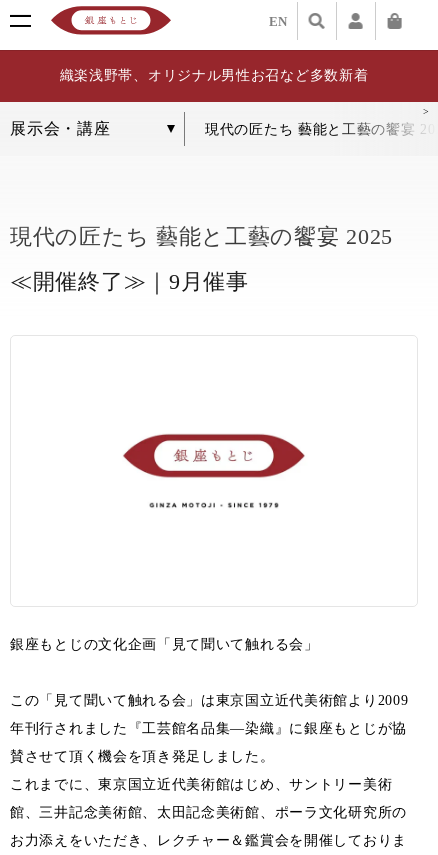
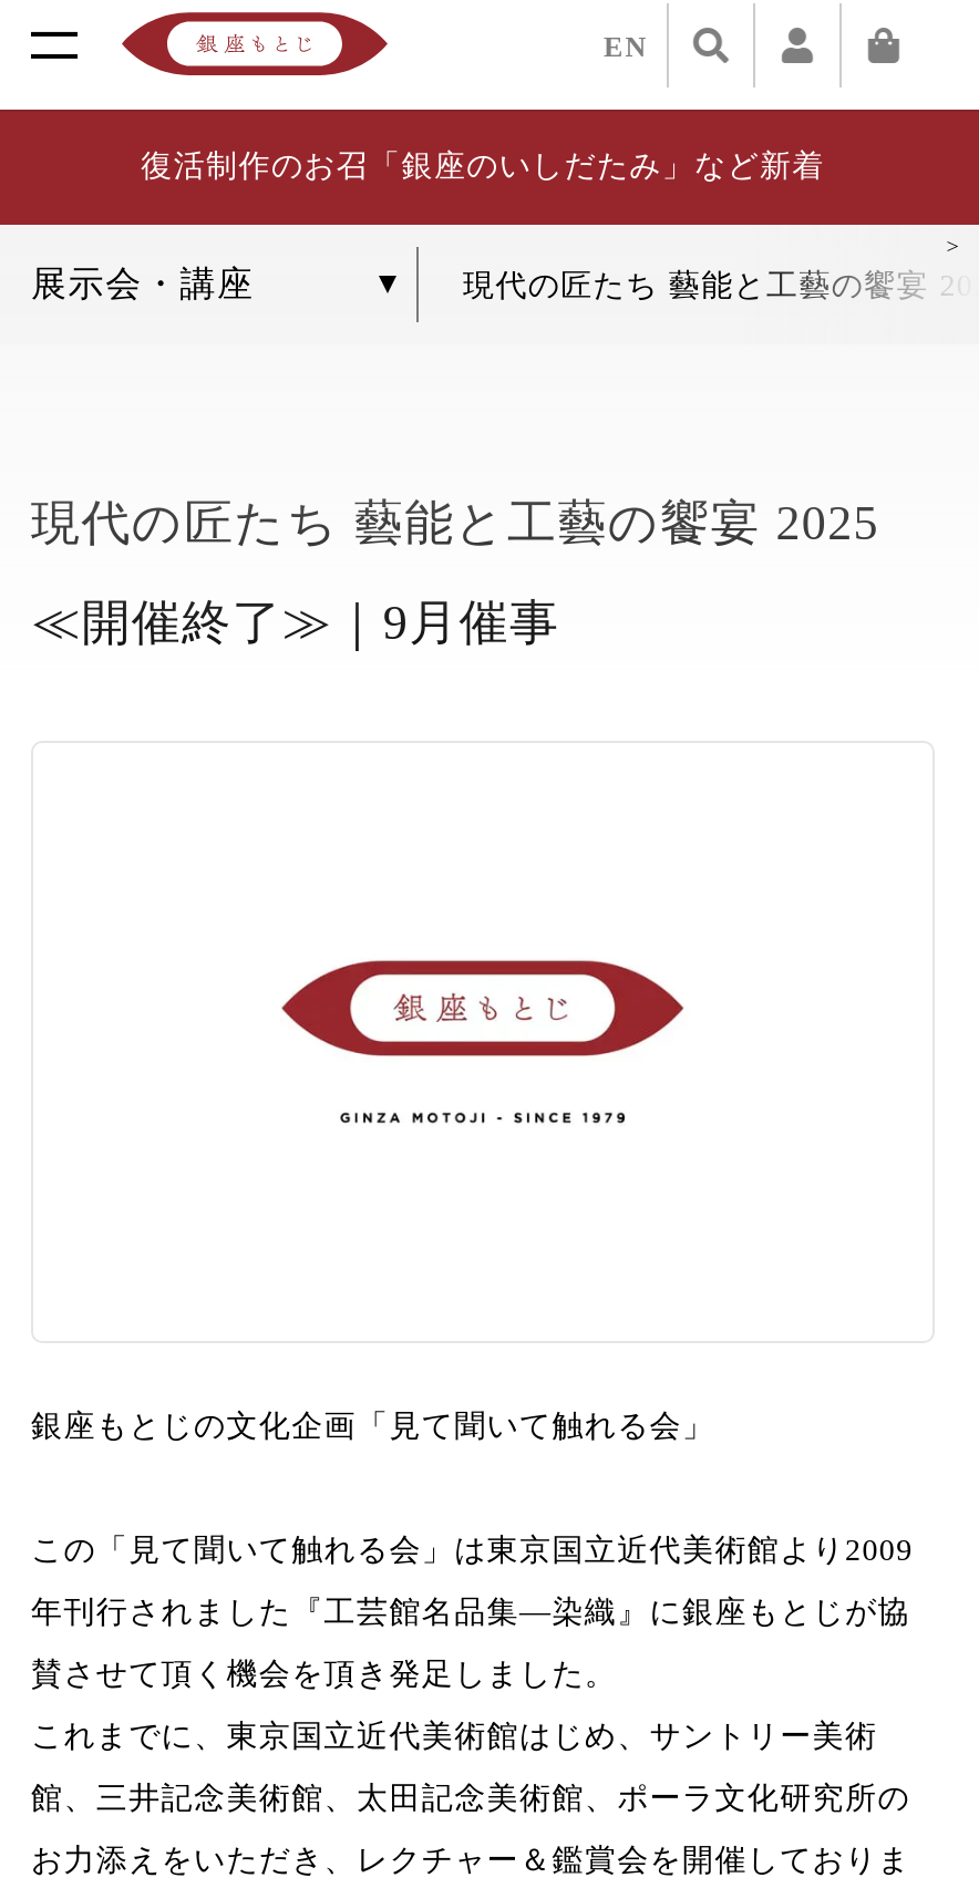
[60,68,368,83] 織楽浅野帯、オリジナル男性お召など多数新着 -> [141,149,825,183] 復活制作のお召「銀座のいしだたみ」など新着

